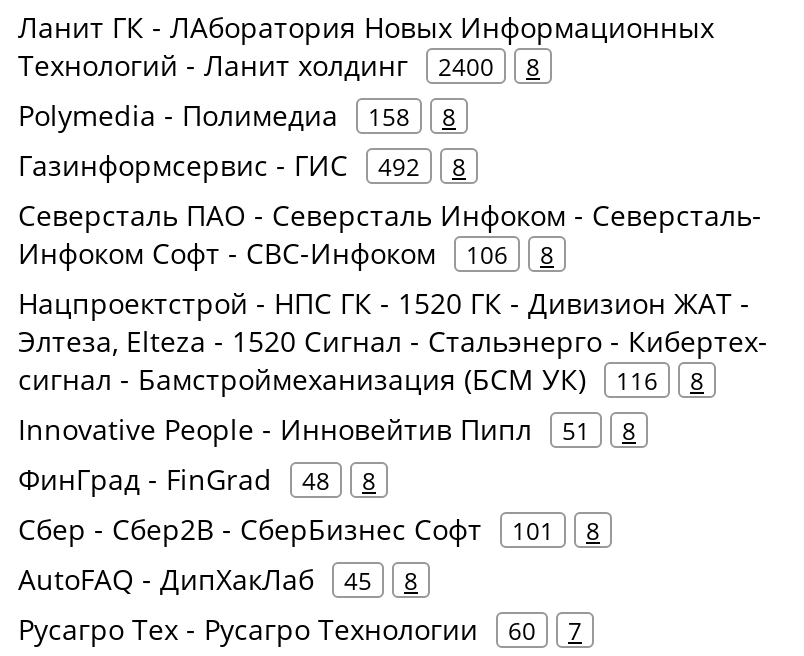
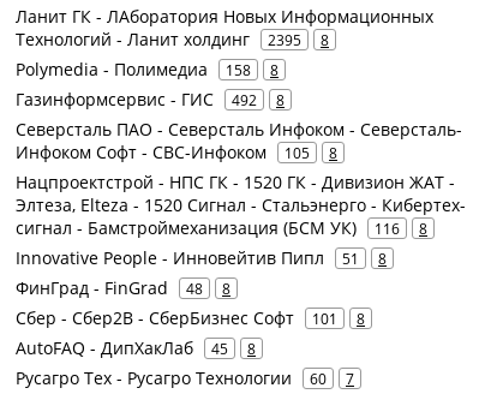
[18,46,540,84] Технологий - Ланит холдинг 2400 8 -> [16,28,329,50] Технологий - Ланит холдинг 2395 8
[18,234,554,272] Инфоком Софт - СВС-Инфоком 106 8 -> [16,140,337,163] Инфоком Софт - СВС-Инфоком 105 8

